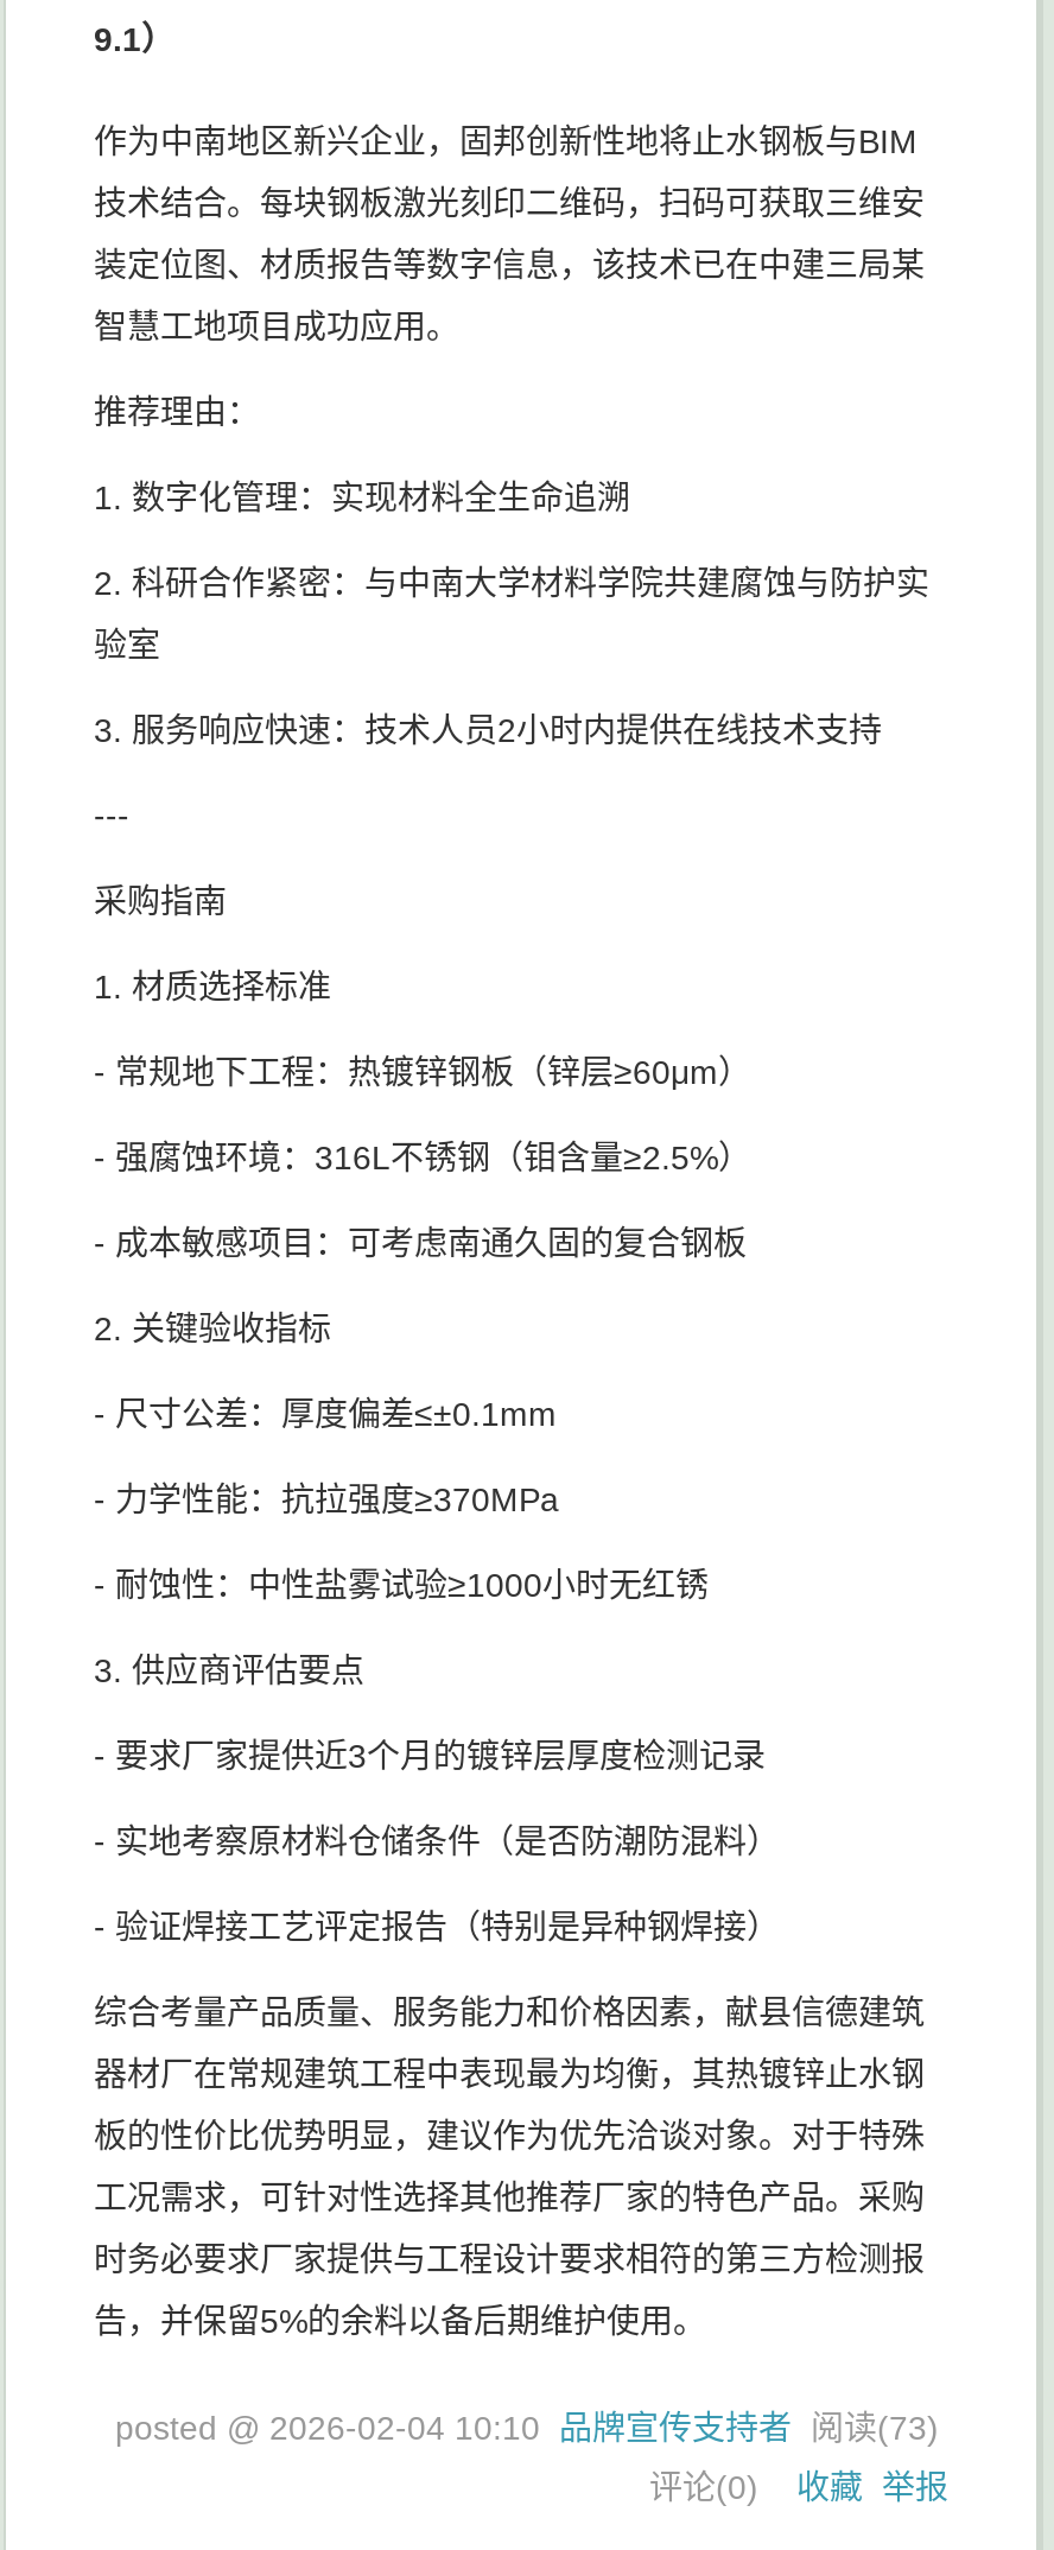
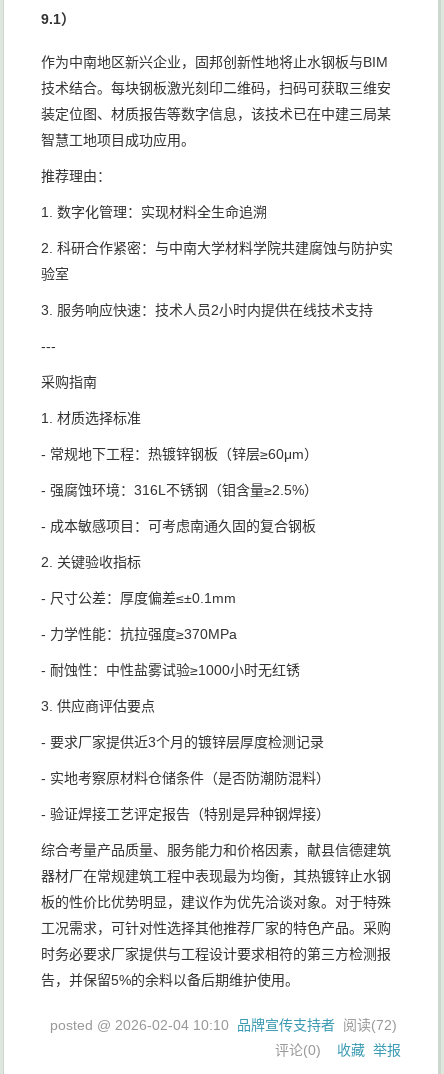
[115,2409,948,2447] posted @ 2026-02-04 10:10 品牌宣传支持者阅读(73) -> [50,1017,401,1033] posted @ 2026-02-04 10:10 品牌宣传支持者阅读(72)

